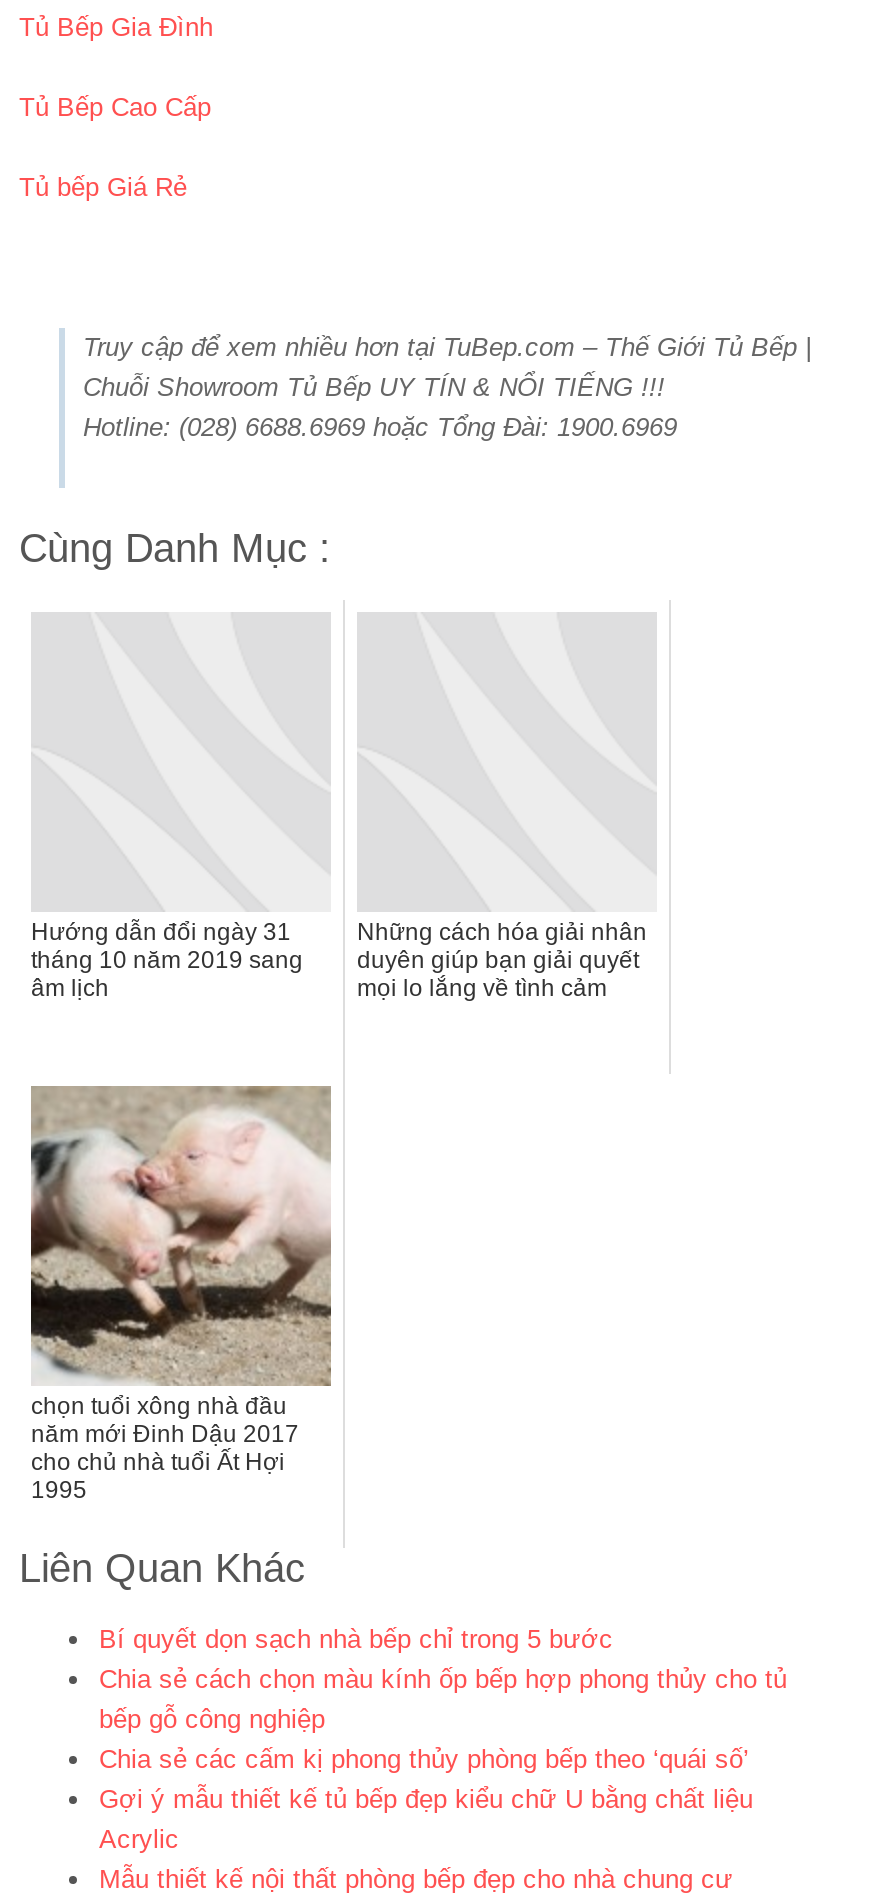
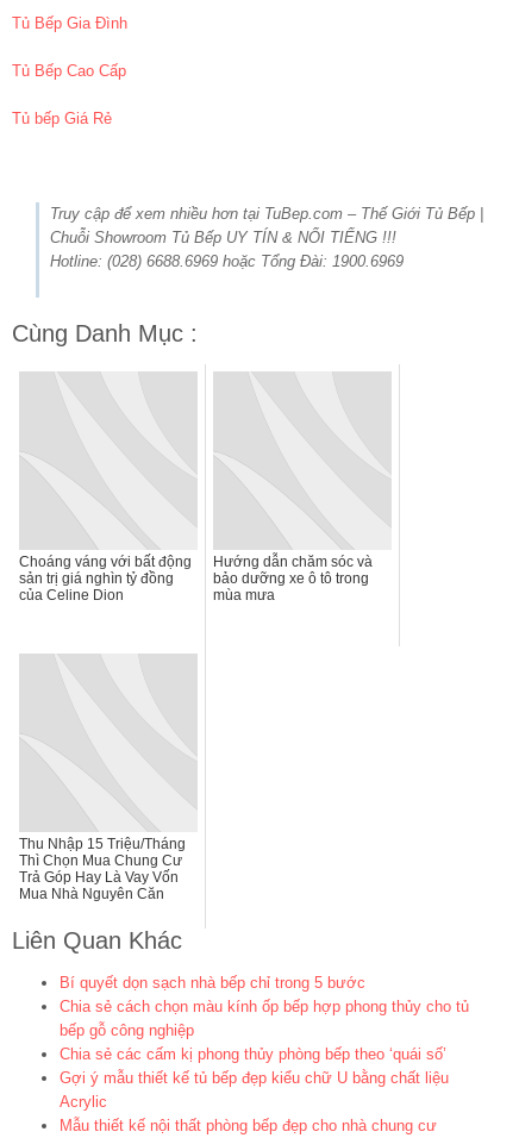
[31,918,303,1002] Hướng dẫn đổi ngày 31 | tháng 10 năm 2019 sang | âm lịch -> [19,554,192,604] Choáng váng với bất động | sản trị giá nghìn tỷ đồng | của Celine Dion
[357,918,647,1002] Những cách hóa giải nhân | duyên giúp bạn giải quyết | mọi lo lắng về tình cảm -> [213,554,373,604] Hướng dẫn chăm sóc và | bảo dưỡng xe ô tô trong | mùa mưa
[29,1084,333,1378] [image] -> none
[31,1392,299,1504] chọn tuổi xông nhà đầu | năm mới Đinh Dậu 2017 | cho chủ nhà tuổi Ất Hợi | 1995 -> [19,836,186,902] Thu Nhập 15 Triệu/Tháng | Thì Chọn Mua Chung Cư | Trả Góp Hay Là Vay Vốn | Mua Nhà Nguyên Căn

